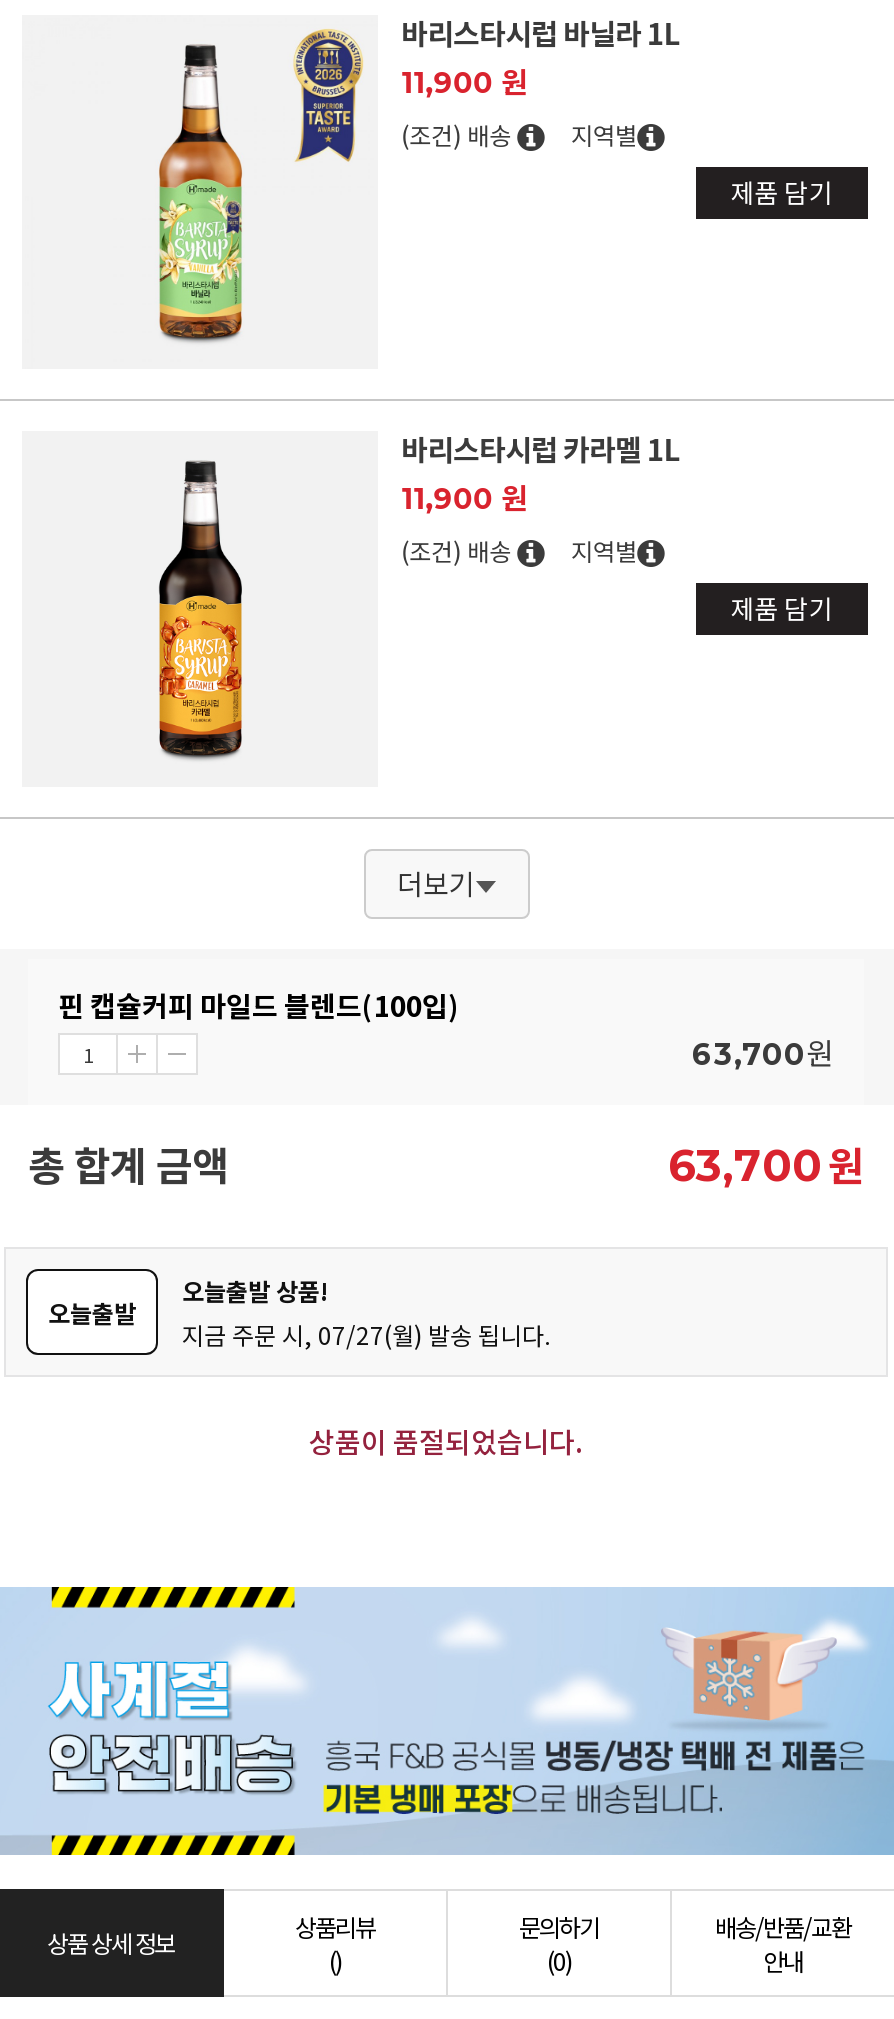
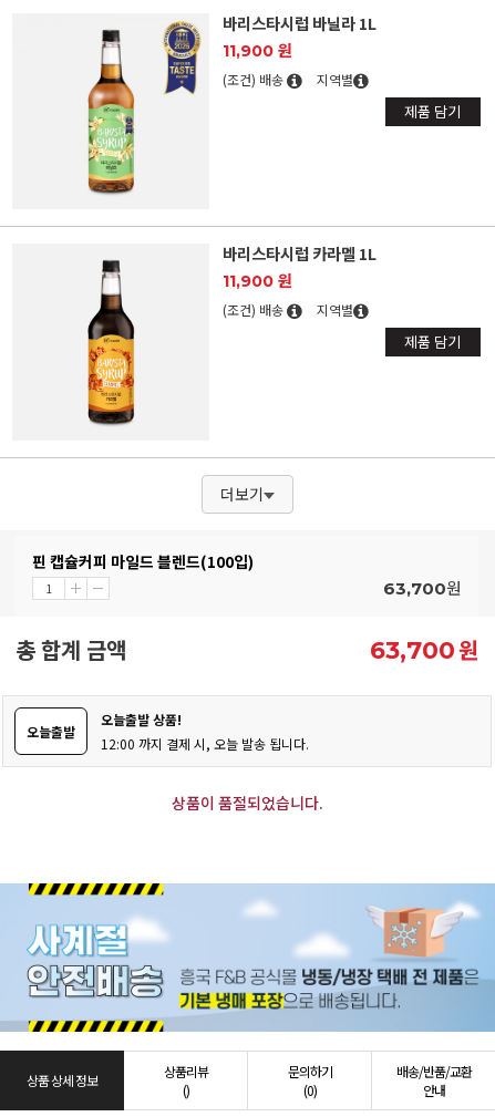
[182,1317,550,1351] 지금 주문 시, 07/27(월) 발송 됩니다. -> [101,734,309,753] 12:00 까지 결제 시, 오늘 발송 됩니다.

